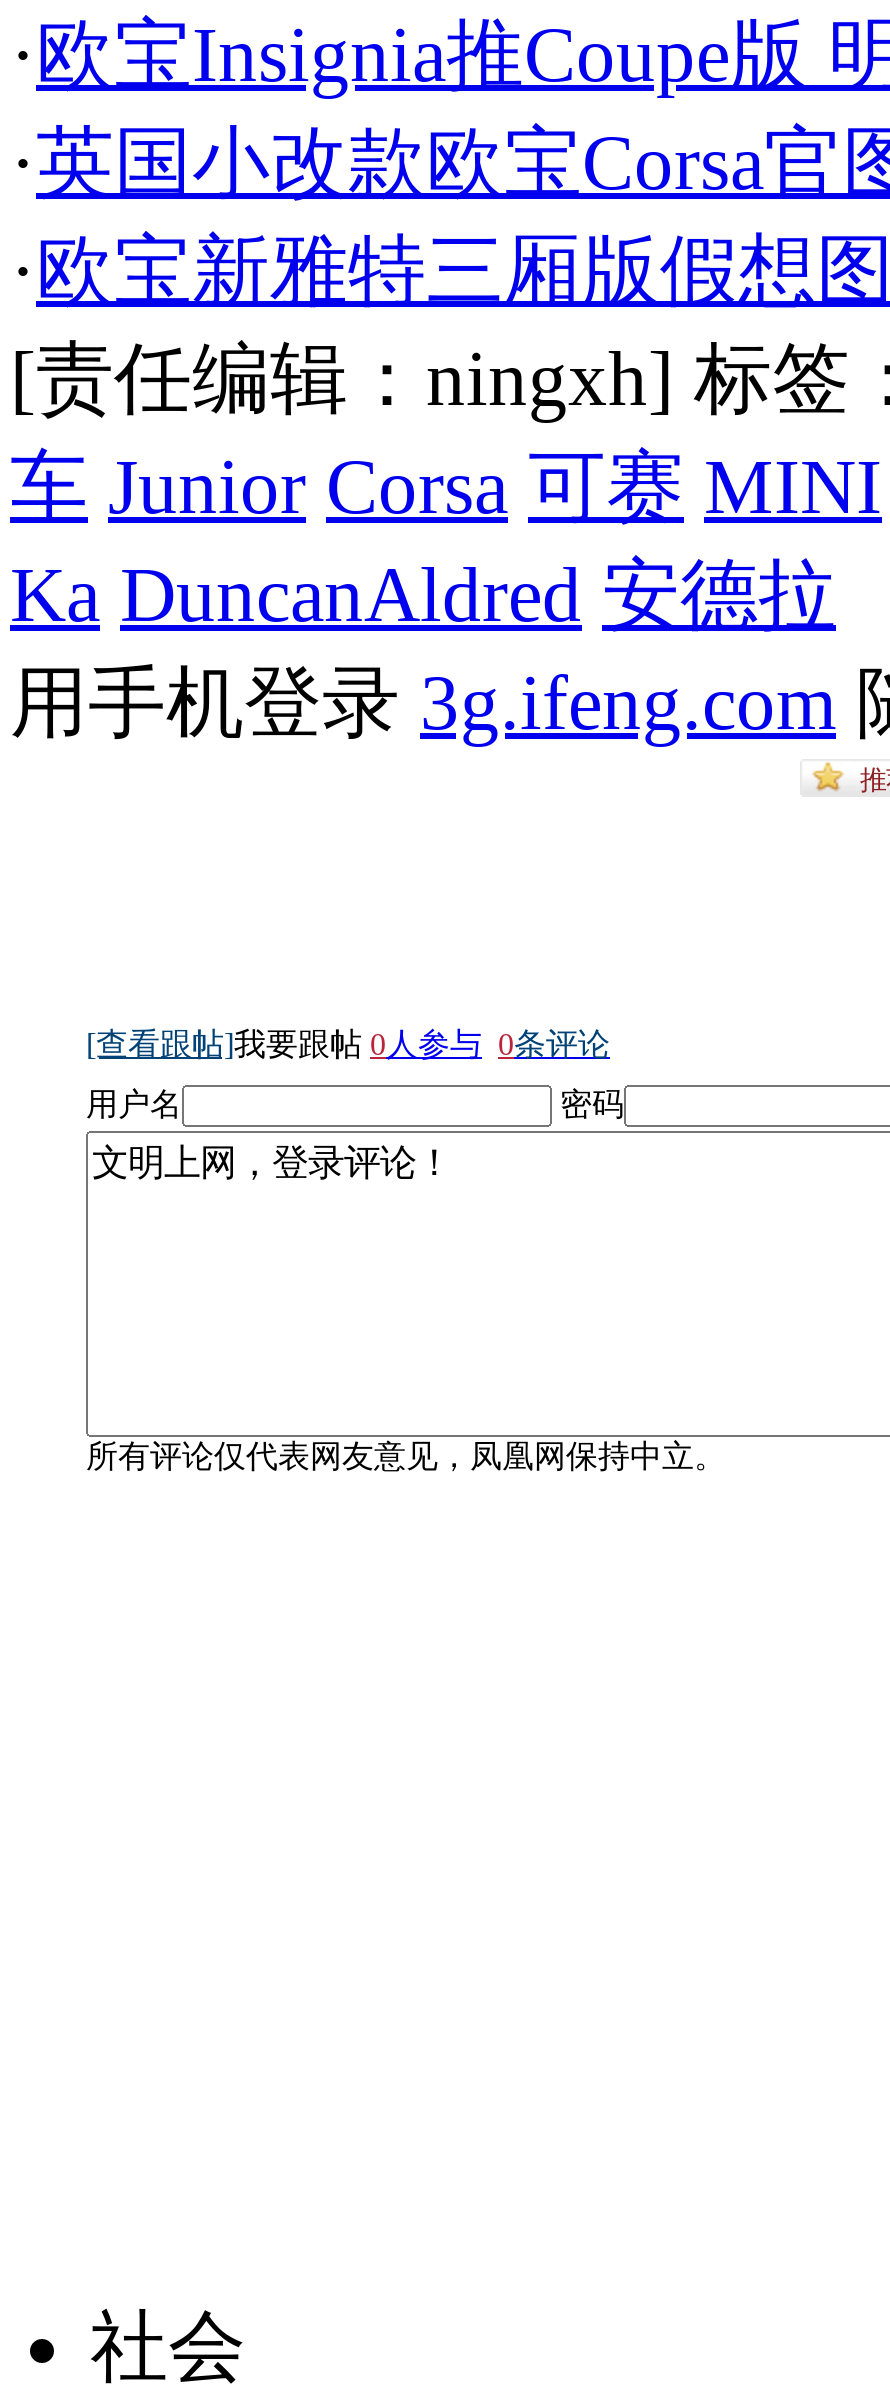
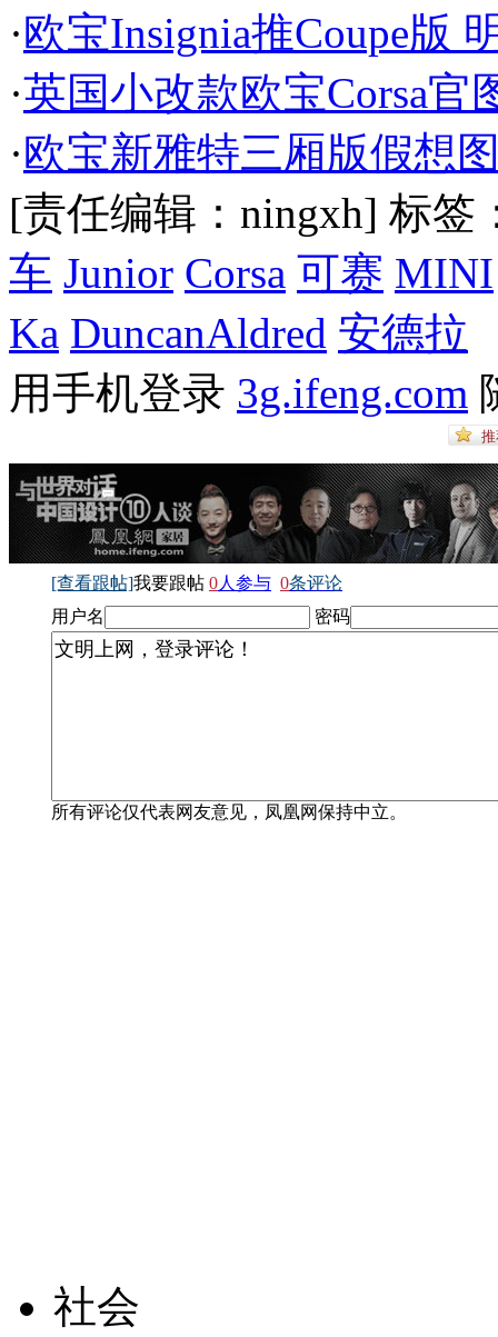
none -> [8,462,495,565] [image]

